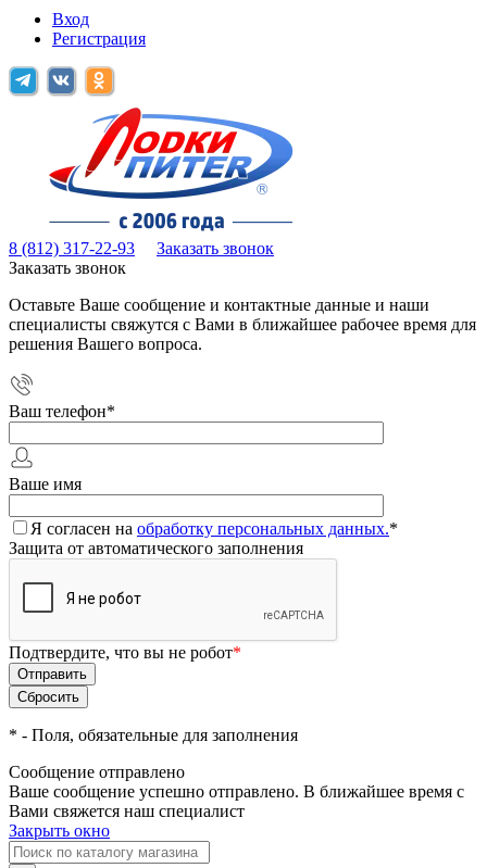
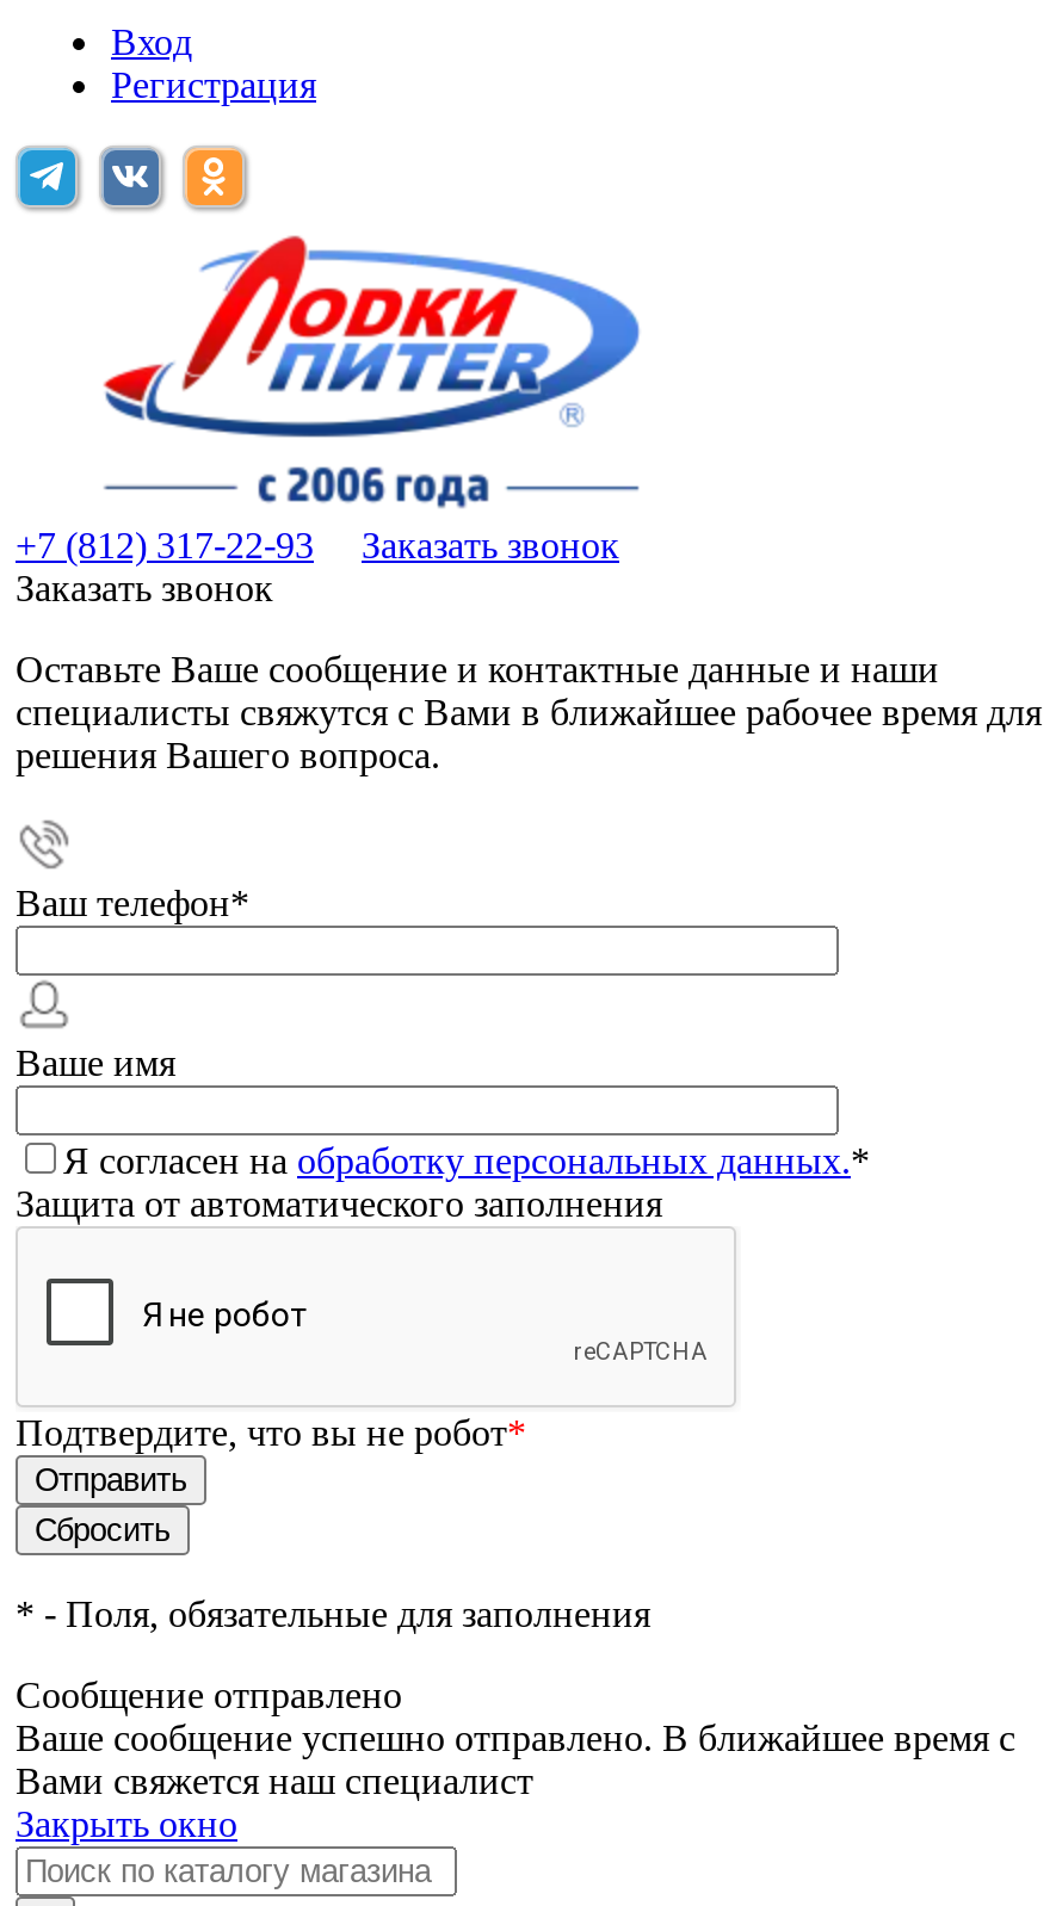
[9,239,274,257] 8 (812) 317-22-93 Заказать звонок -> [16,525,619,565] +7 (812) 317-22-93 Заказать звонок

